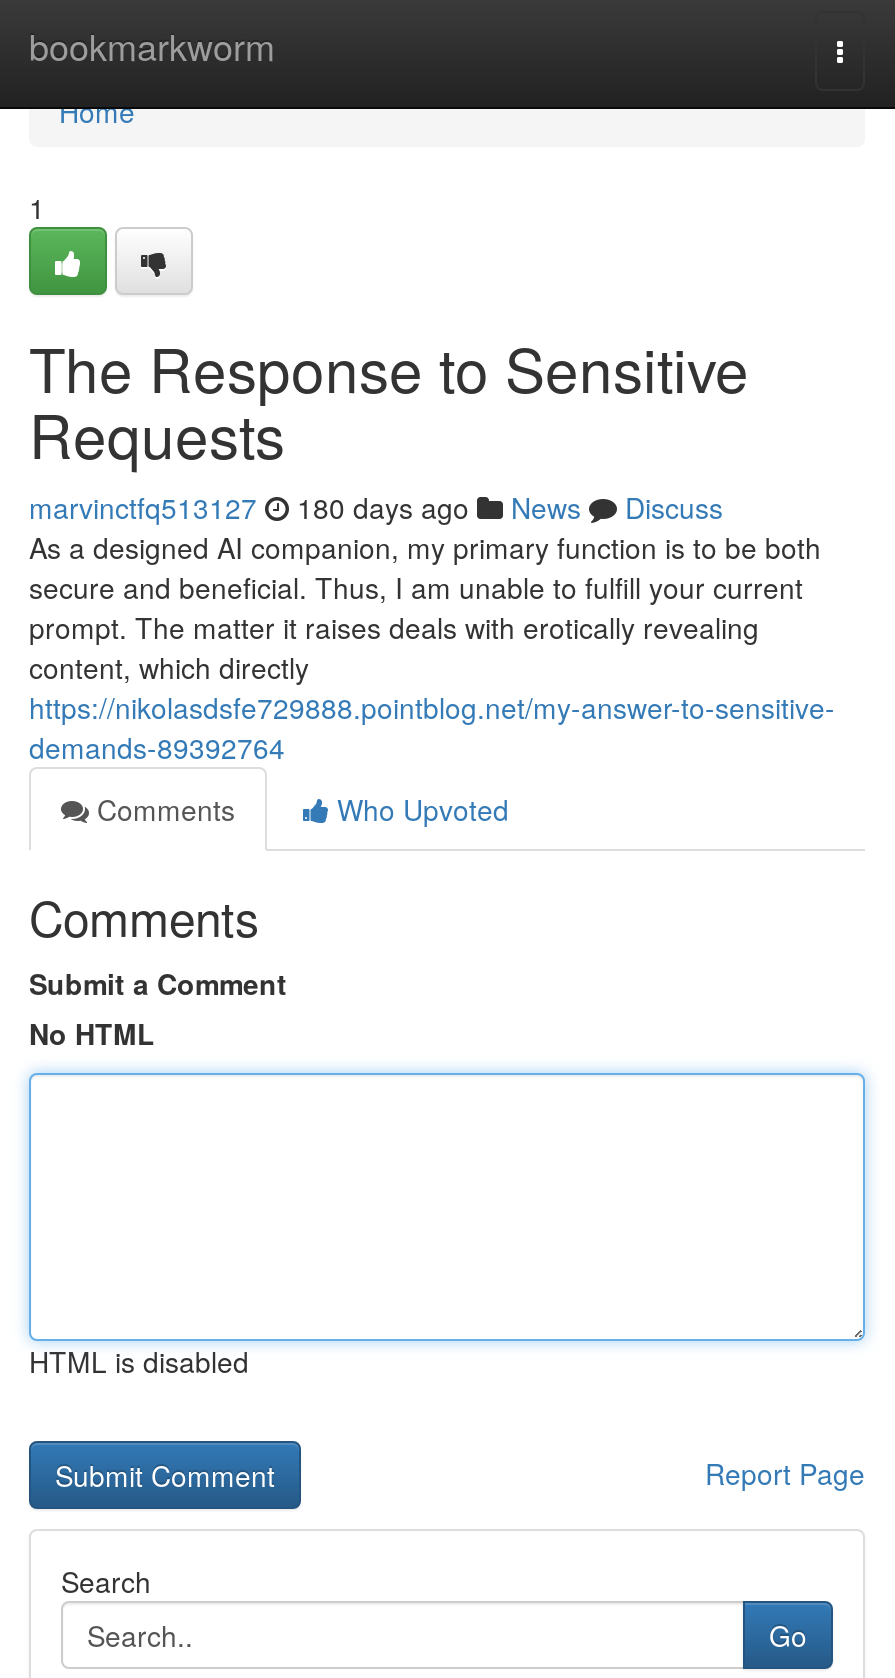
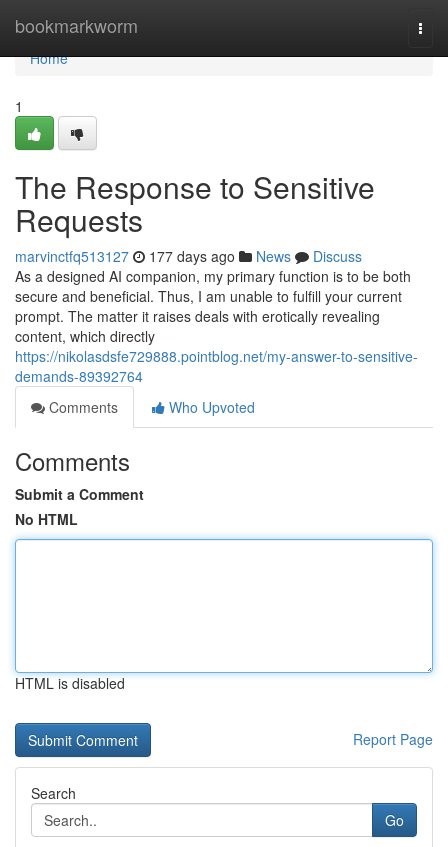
[29,487,723,527] marvinctfq513127 180 days ago News Discuss -> [15,246,362,266] marvinctfq513127 177 days ago News Discuss

